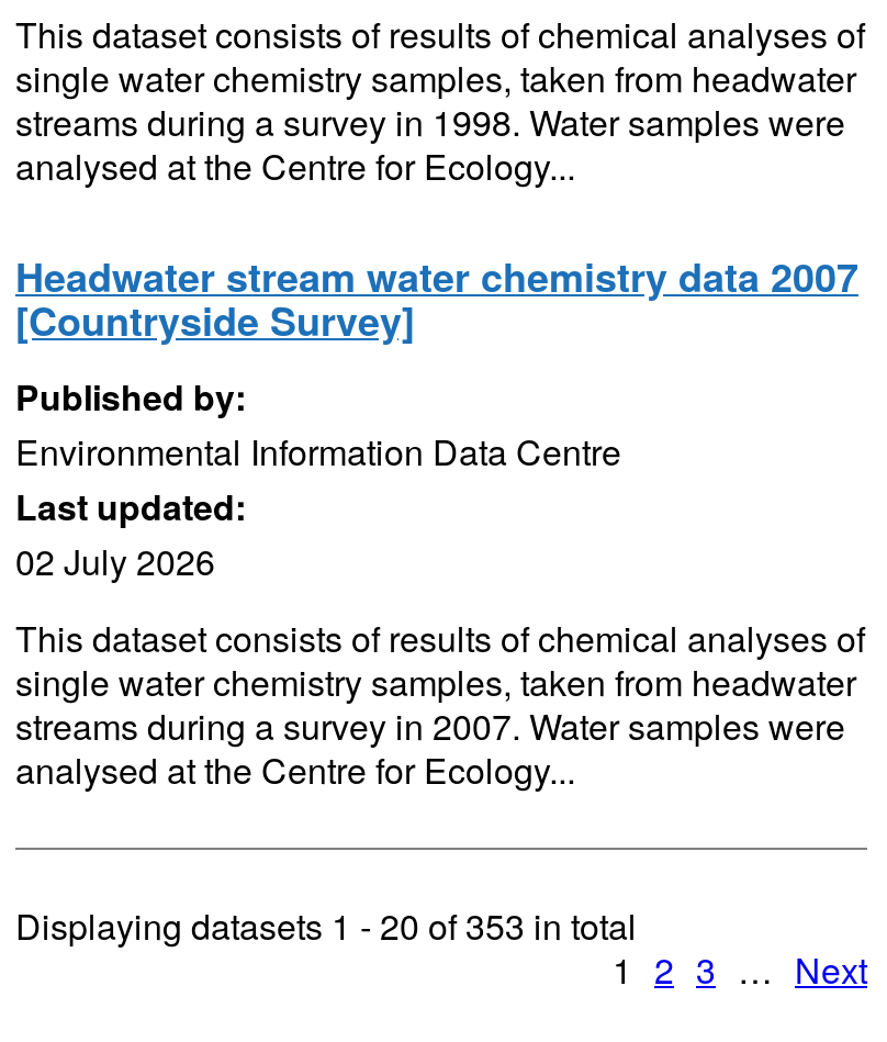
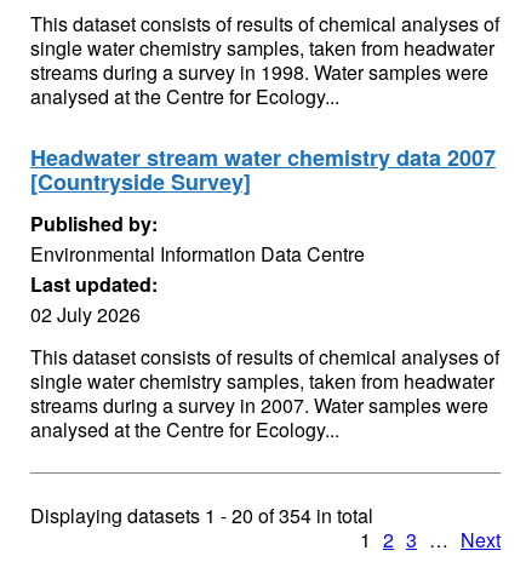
[15,900,637,951] Displaying datasets 1 - 20 of 353 in total -> [30,501,373,529] Displaying datasets 1 - 20 of 354 in total

